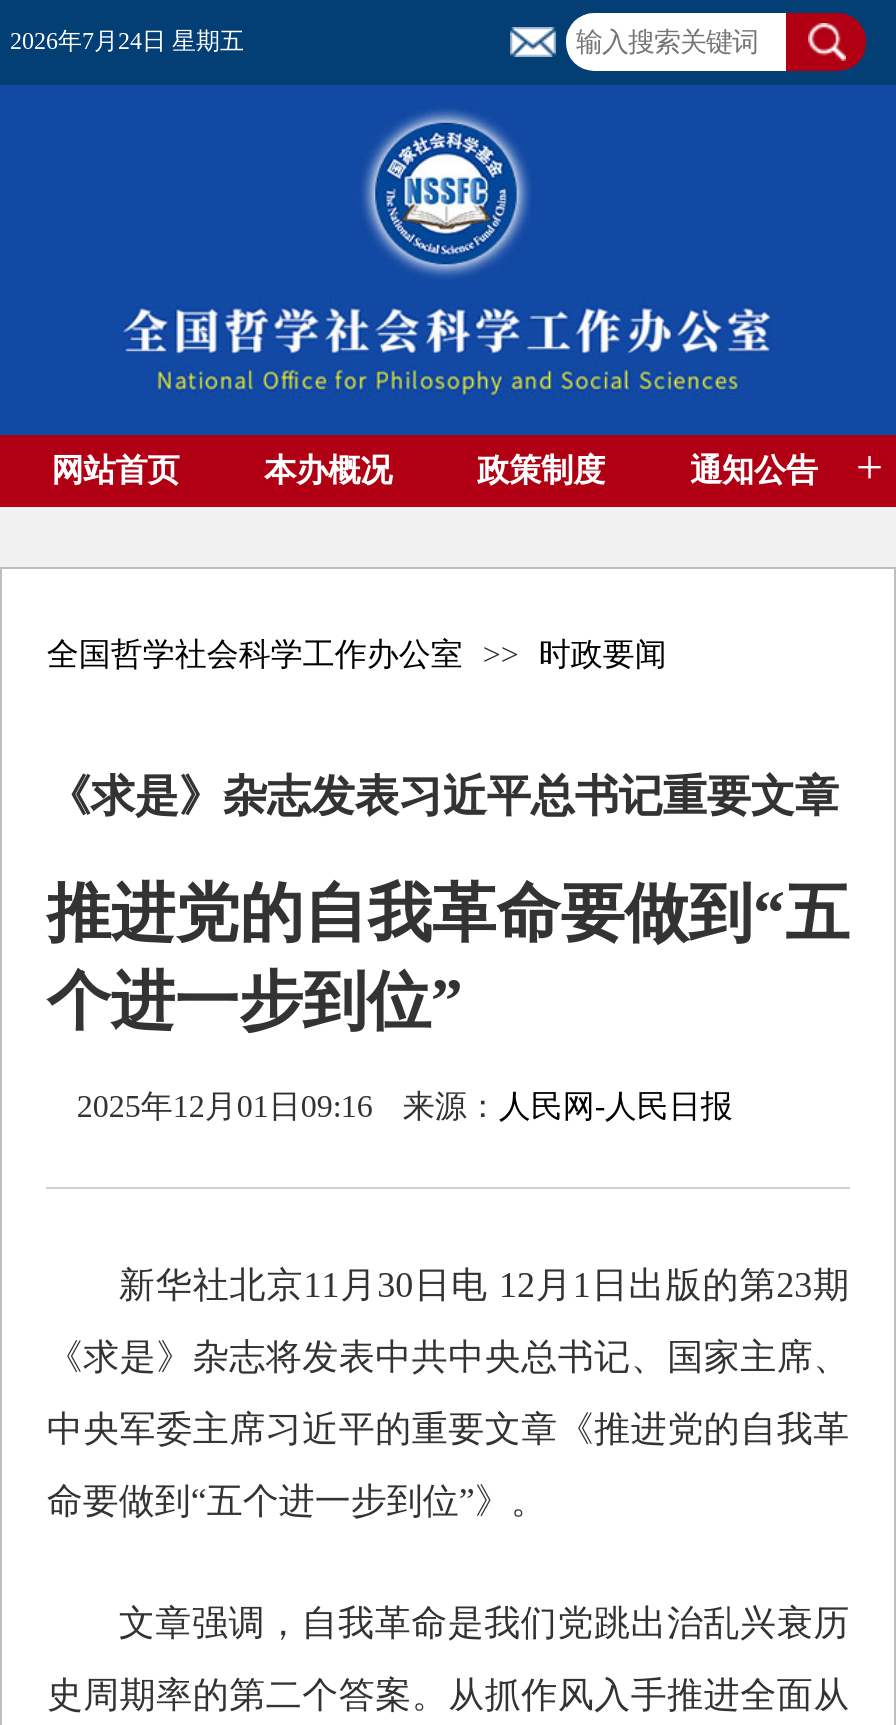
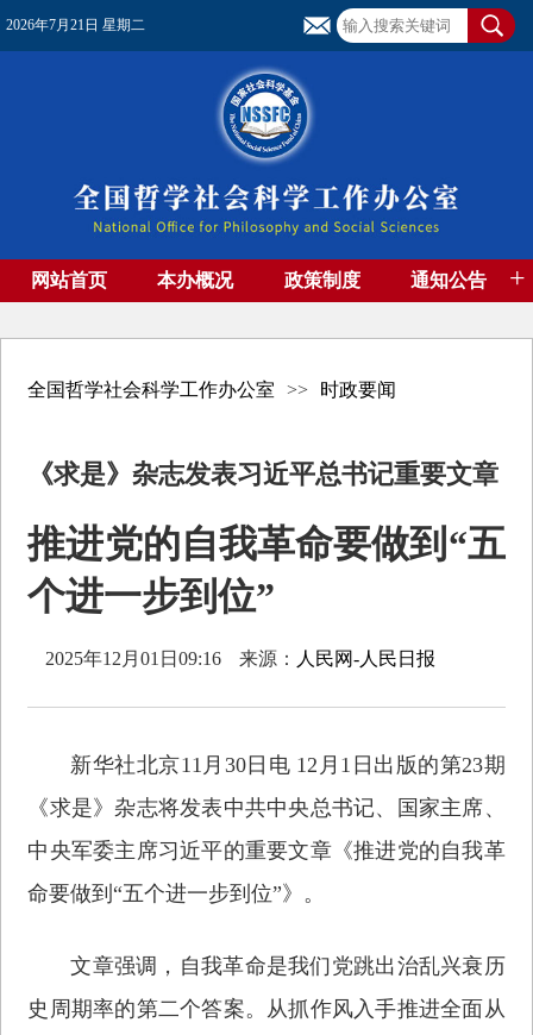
[10,27,244,55] 2026年7月24日 星期五 -> [6,17,145,33] 2026年7月21日 星期二

